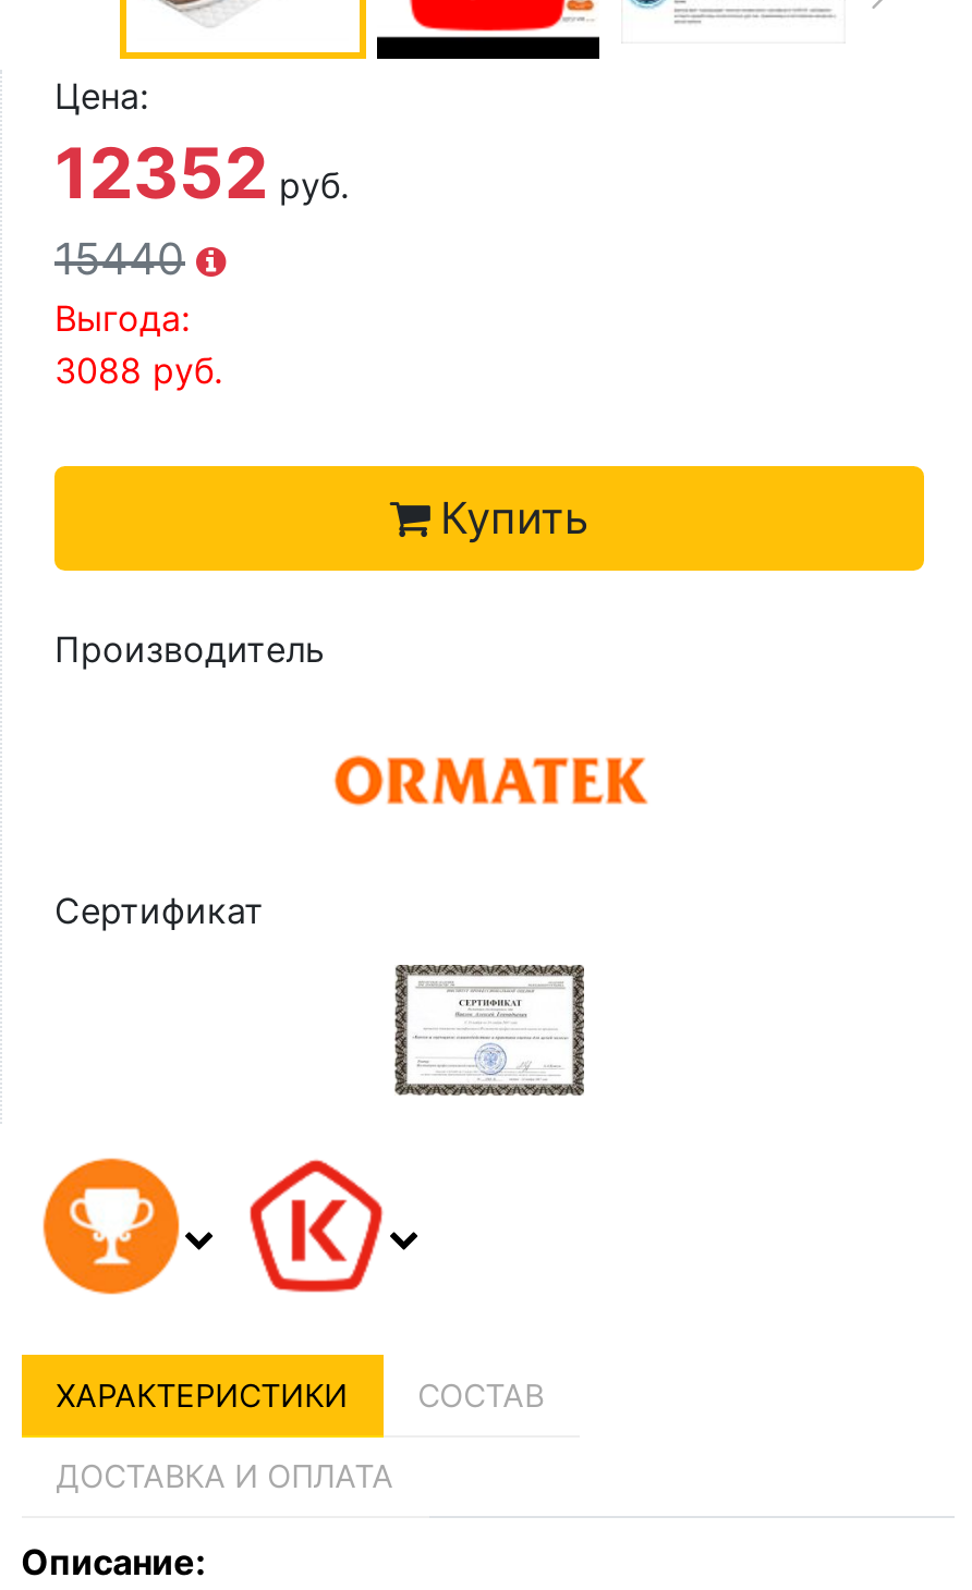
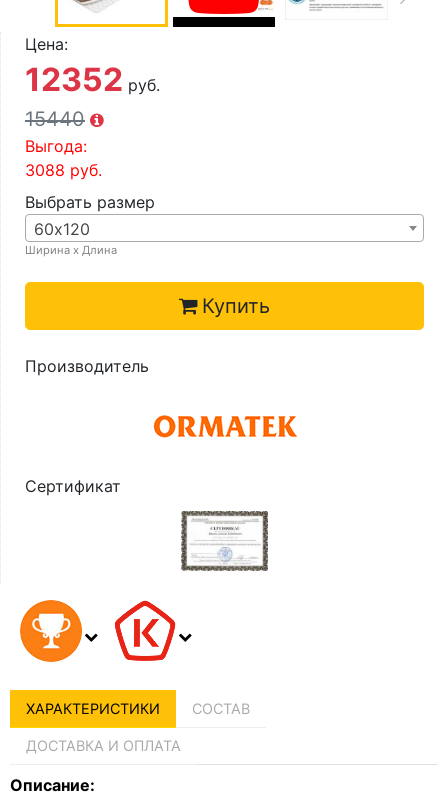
none -> [25,192,155,257] Выбрать размер | 60х120 | Ширина х Длина

